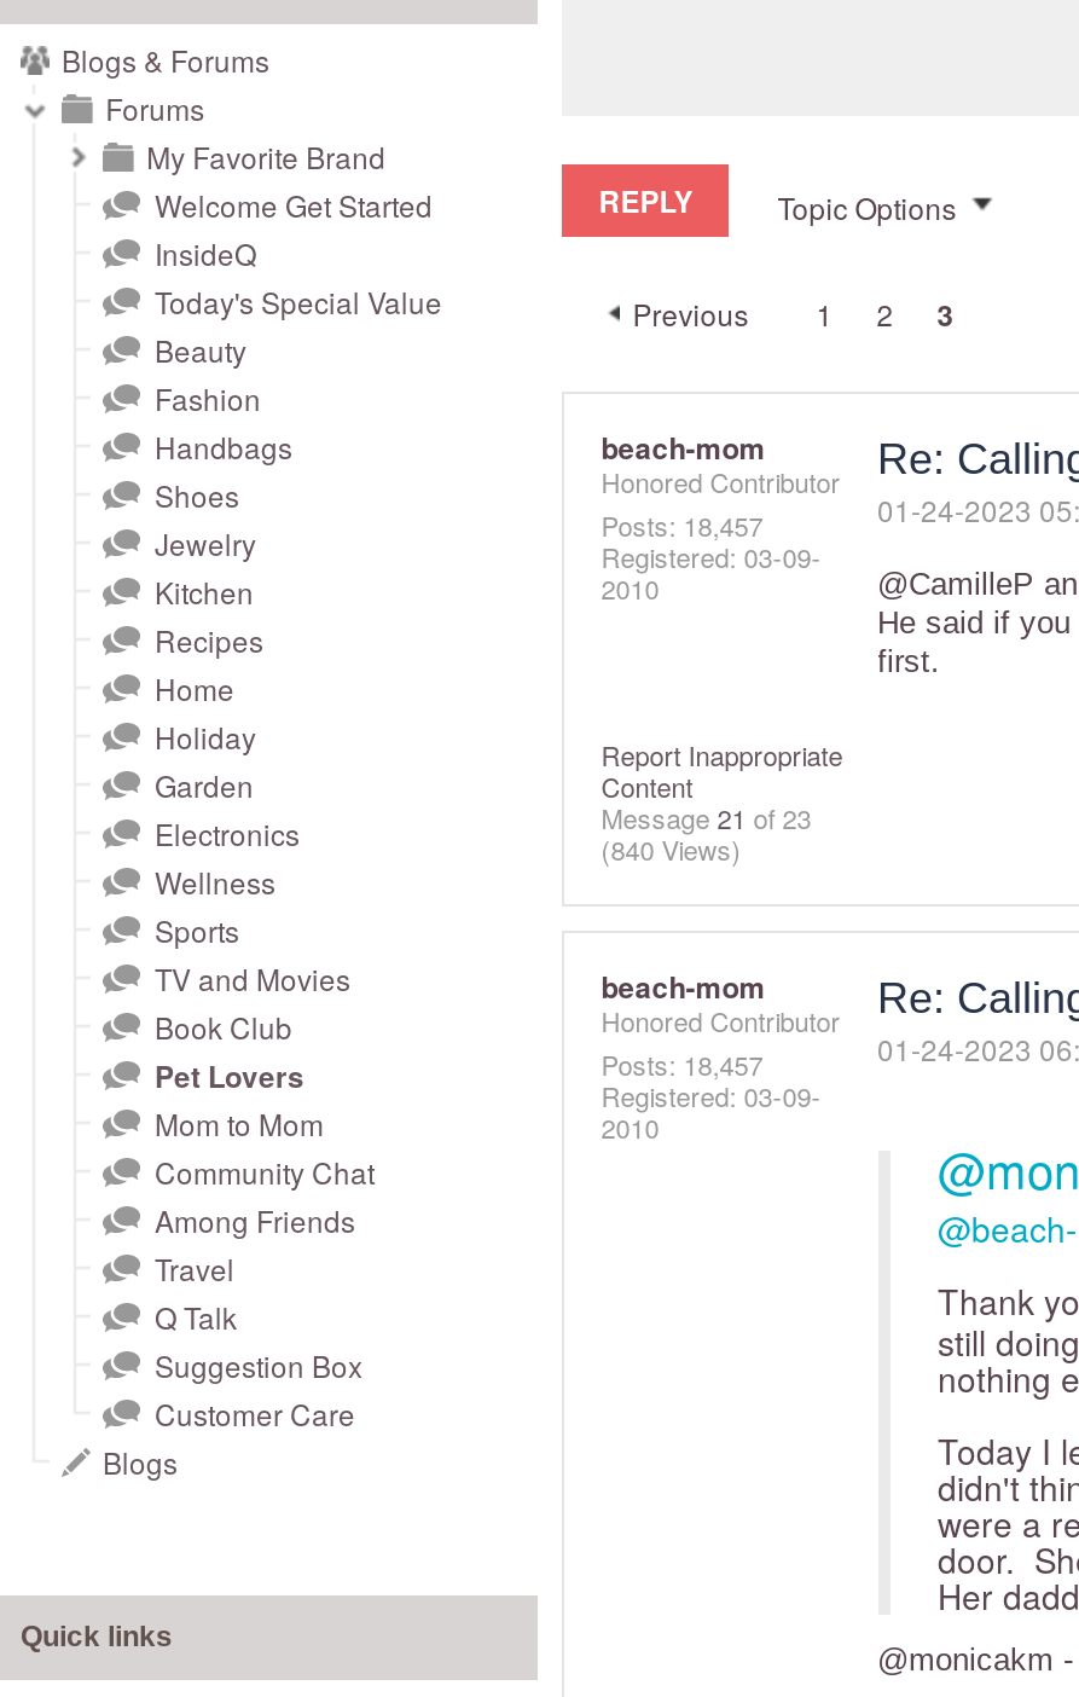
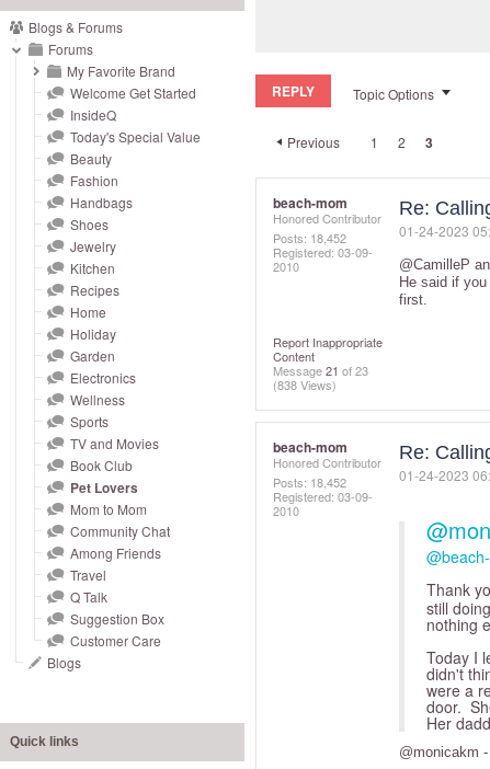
[601,505,763,544] Posts: 18,457 -> [273,229,347,246] Posts: 18,452
[601,829,741,868] (840 Views) -> [273,376,337,393] (838 Views)
[601,1044,763,1083] Posts: 18,457 -> [273,473,347,491] Posts: 18,452

